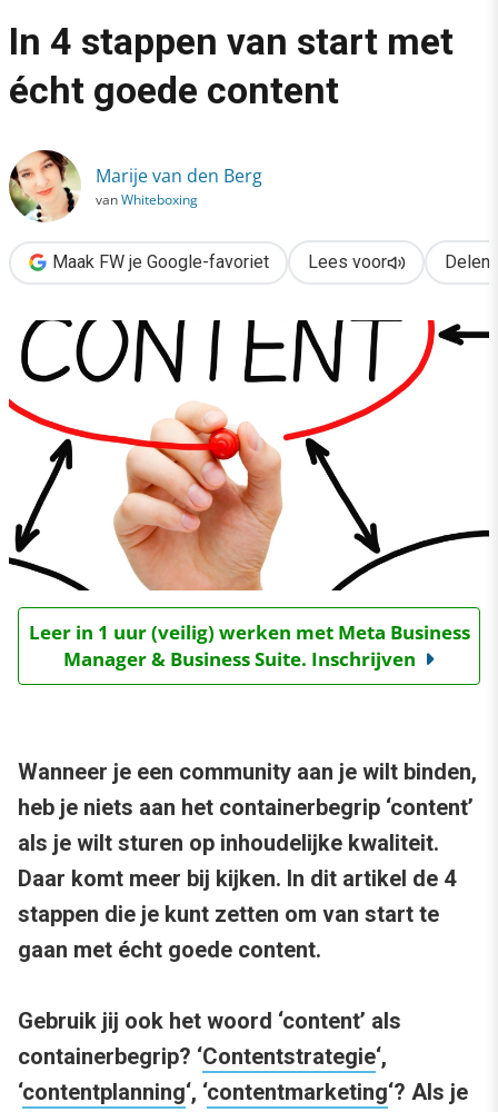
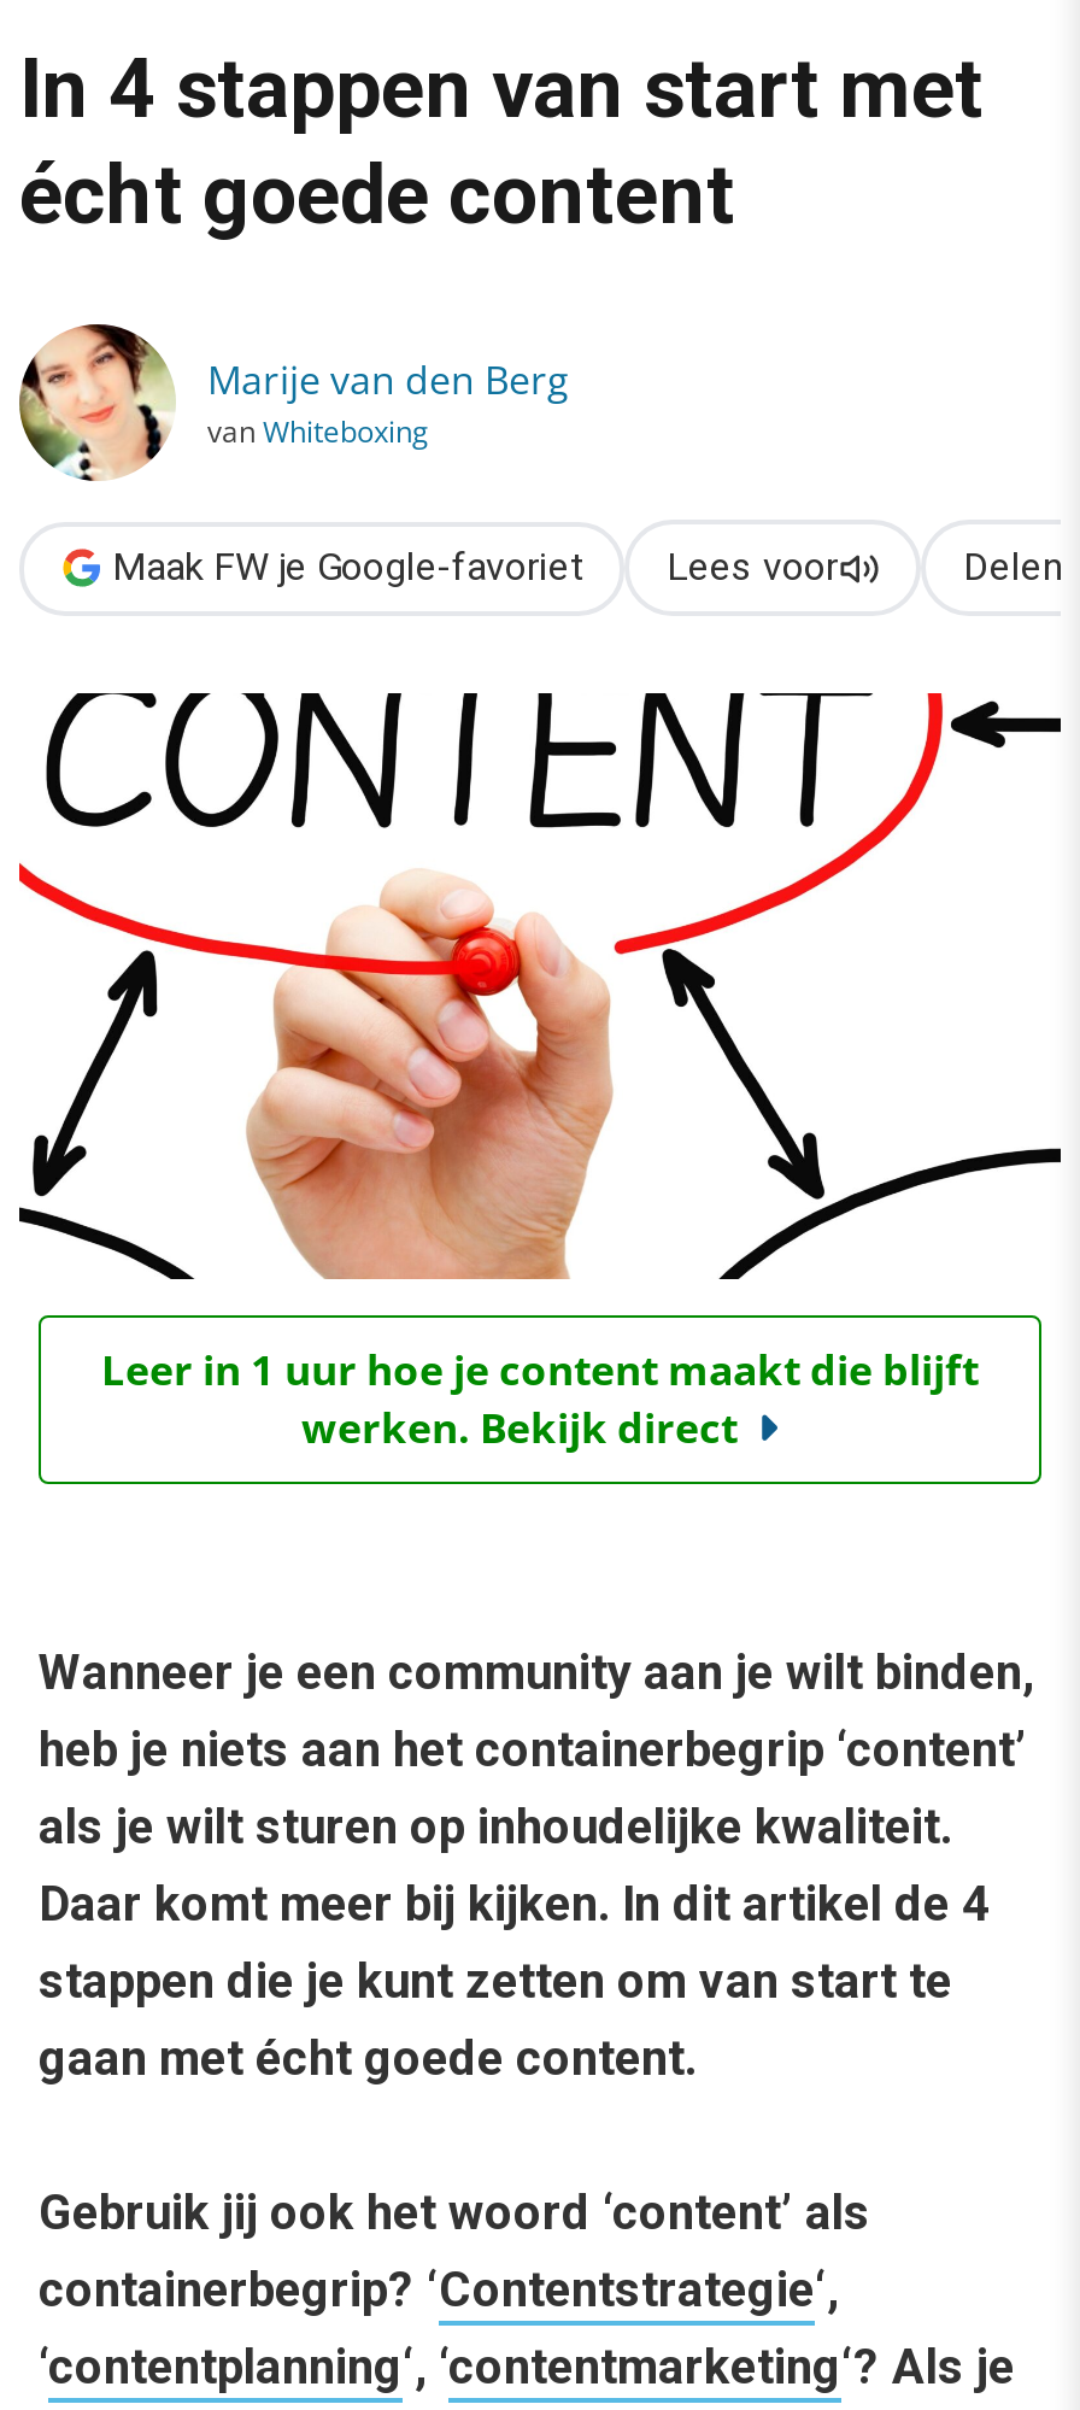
[28,620,470,672] Leer in 1 uur (veilig) werken met Meta Business | Manager & Business Suite. Inschrijven -> [101,1343,979,1456] Leer in 1 uur hoe je content maakt die blijft | werken. Bekijk direct

